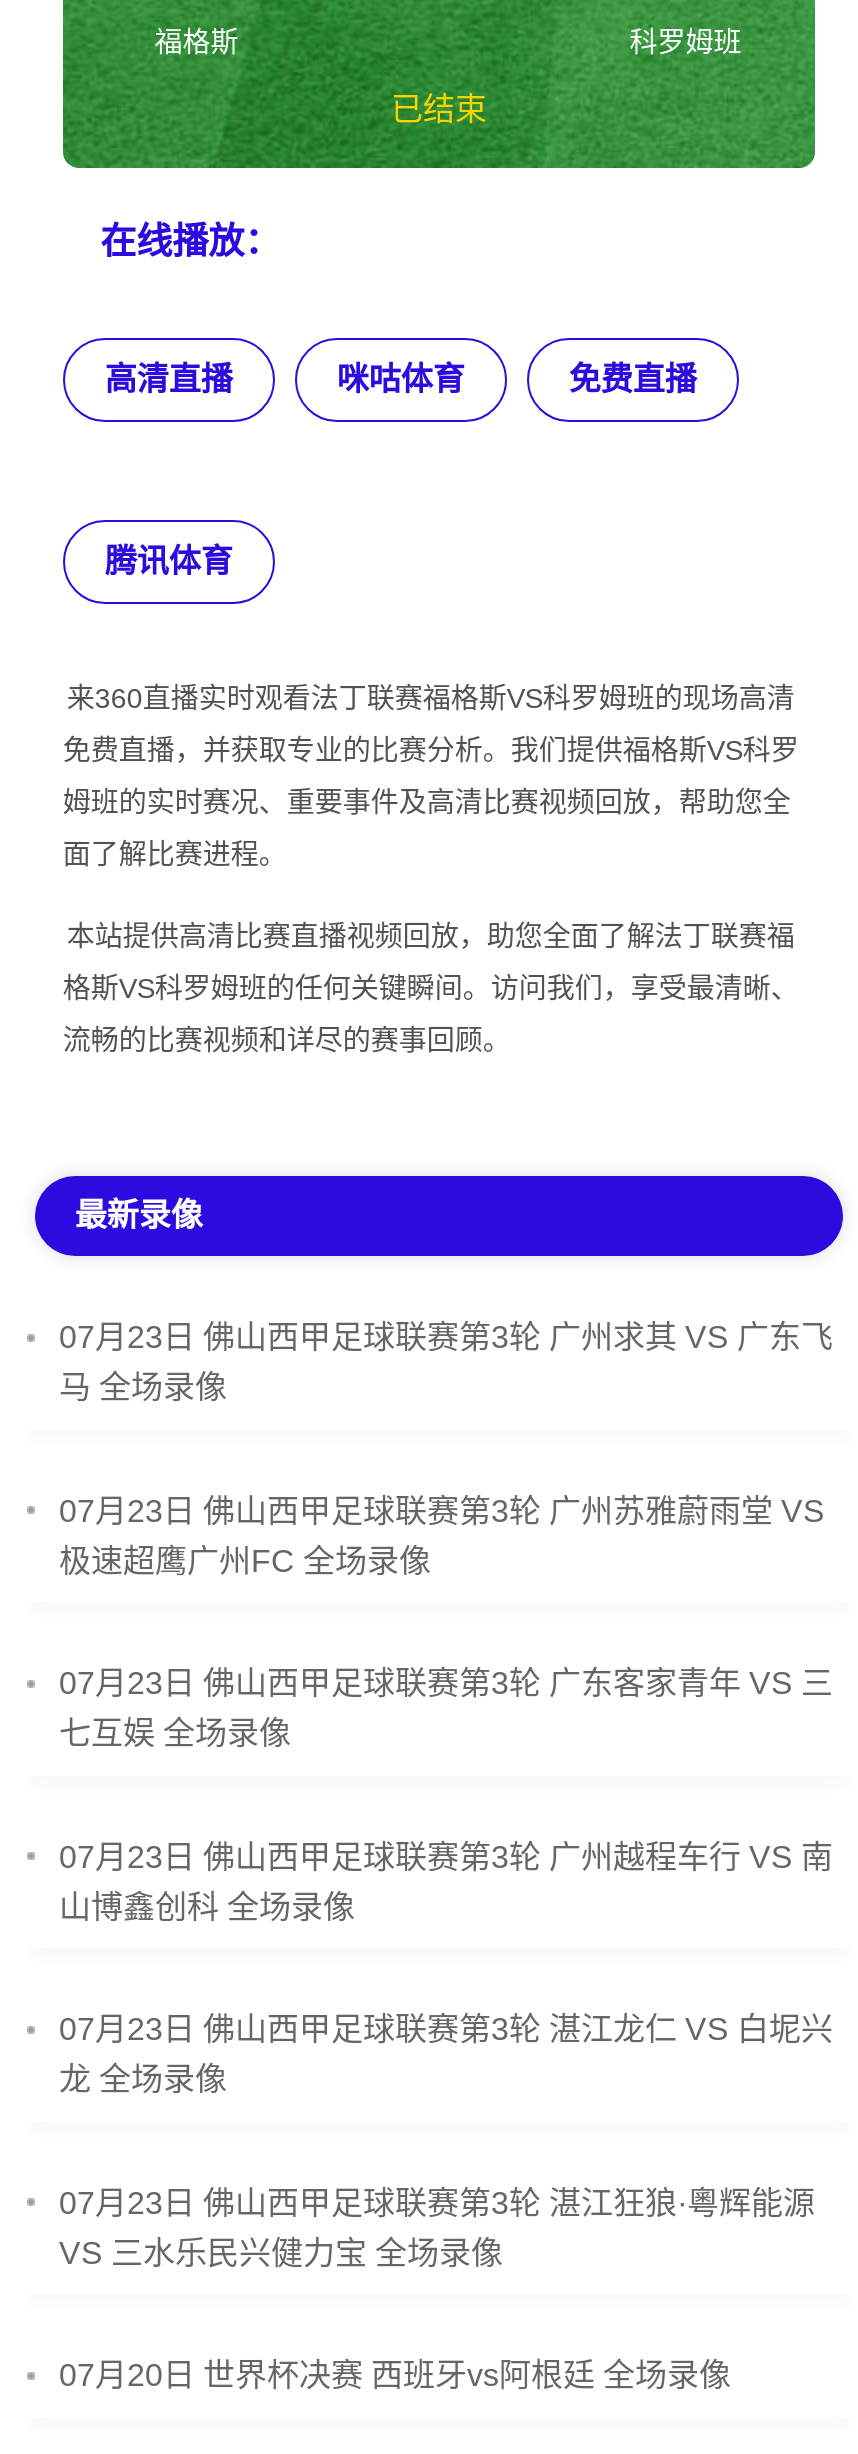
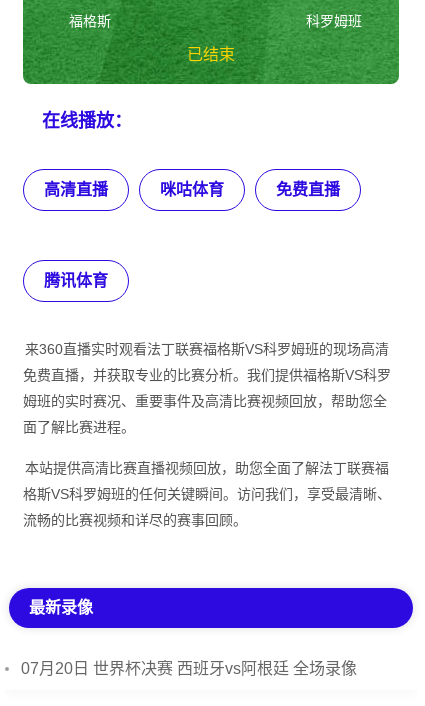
[59,1320,833,1404] 07月23日 佛山西甲足球联赛第3轮 广州求其 VS 广东飞 | 马 全场录像 -> none
[59,1494,825,1578] 07月23日 佛山西甲足球联赛第3轮 广州苏雅蔚雨堂 VS | 极速超鹰广州FC 全场录像 -> none
[59,1666,833,1750] 07月23日 佛山西甲足球联赛第3轮 广东客家青年 VS 三 | 七互娱 全场录像 -> none
[59,1840,833,1924] 07月23日 佛山西甲足球联赛第3轮 广州越程车行 VS 南 | 山博鑫创科 全场录像 -> none
[59,2012,833,2096] 07月23日 佛山西甲足球联赛第3轮 湛江龙仁 VS 白坭兴 | 龙 全场录像 -> none
[59,2186,815,2270] 07月23日 佛山西甲足球联赛第3轮 湛江狂狼·粵辉能源 | VS 三水乐民兴健力宝 全场录像 -> none

